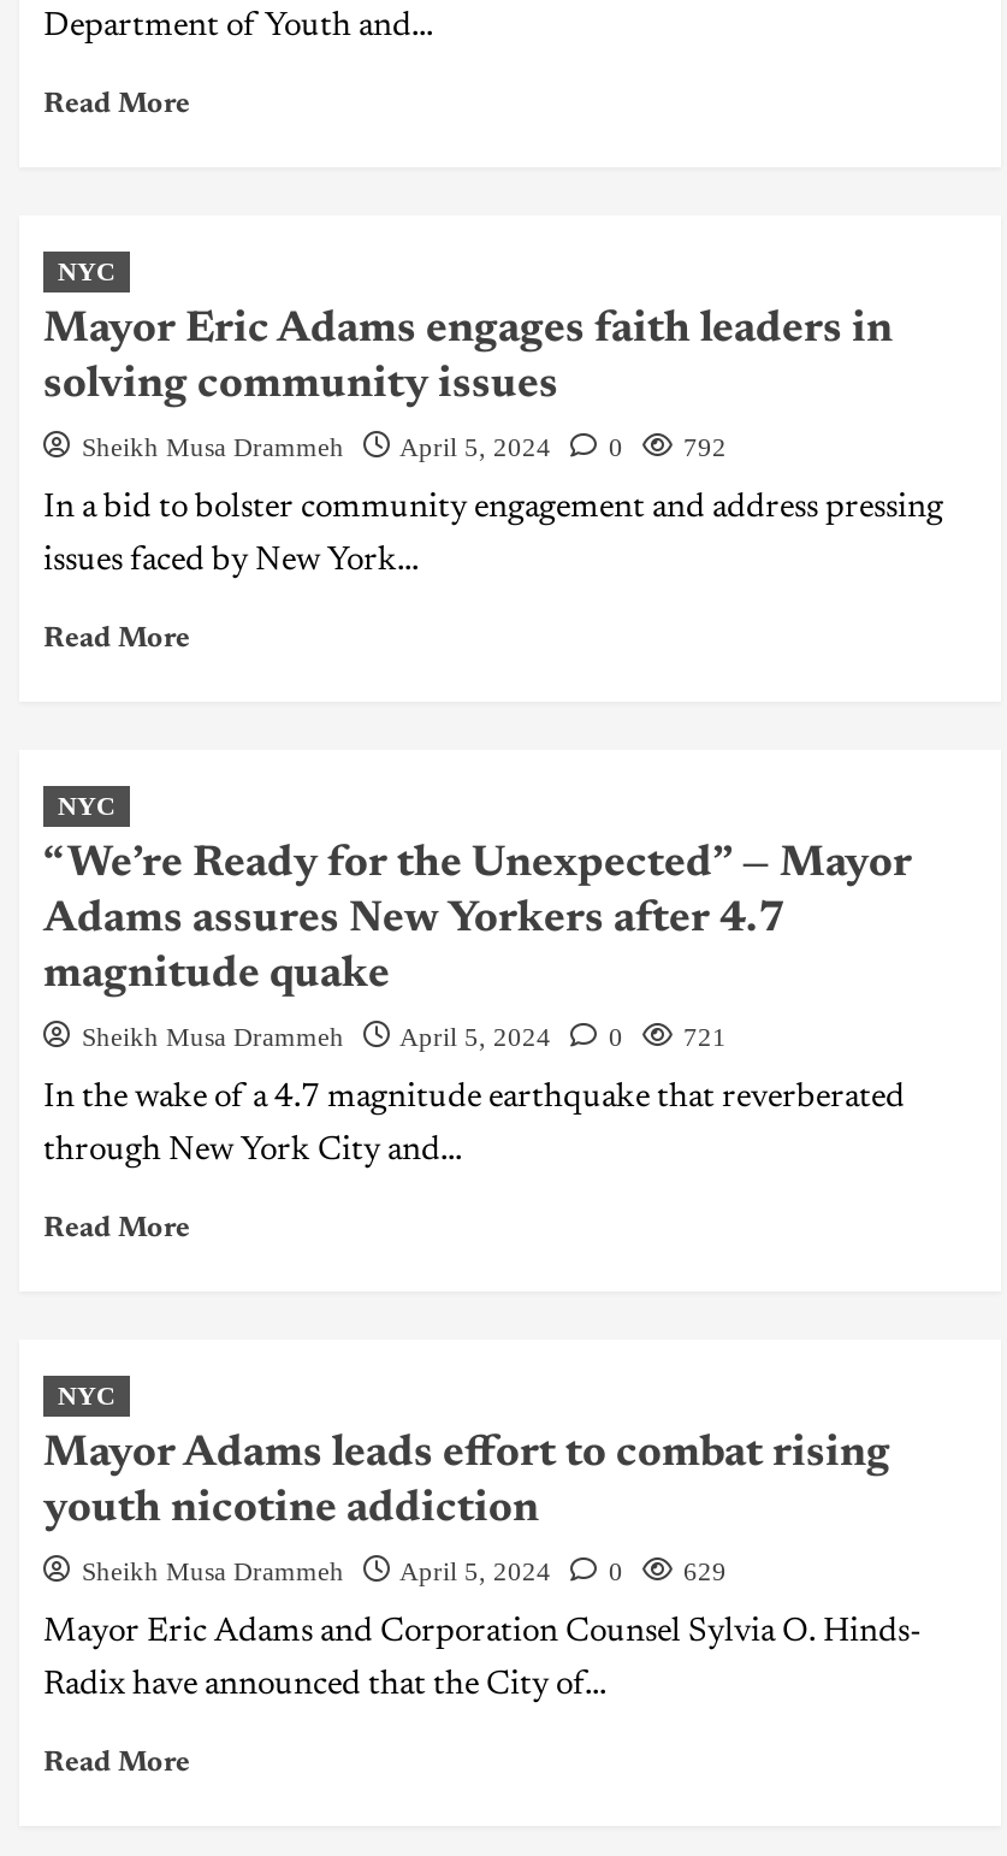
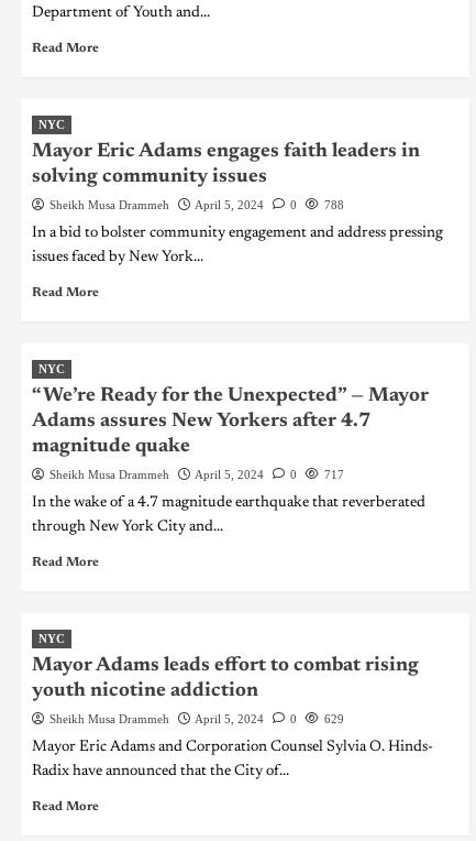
[683,432,727,461] 792 -> [324,198,344,211] 788
[683,1022,727,1051] 721 -> [324,468,344,481] 717

